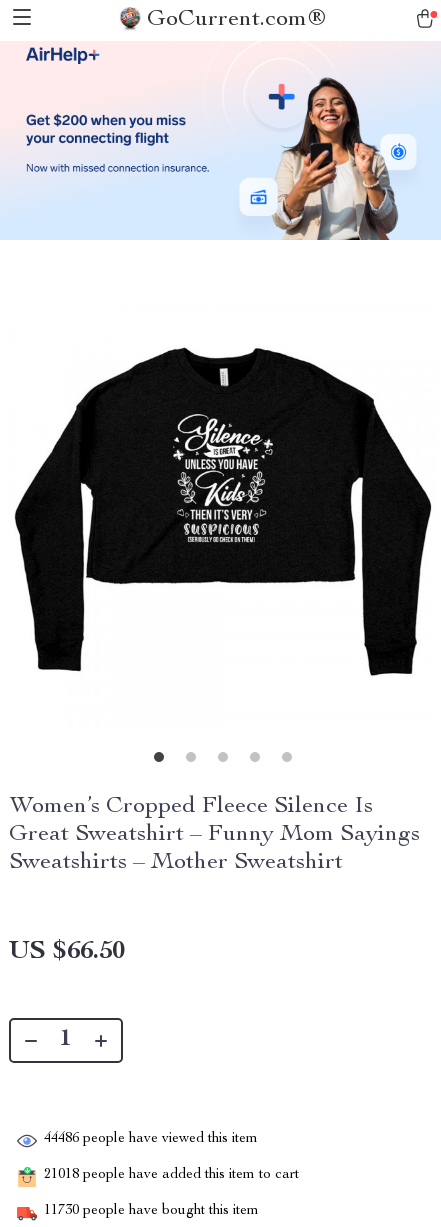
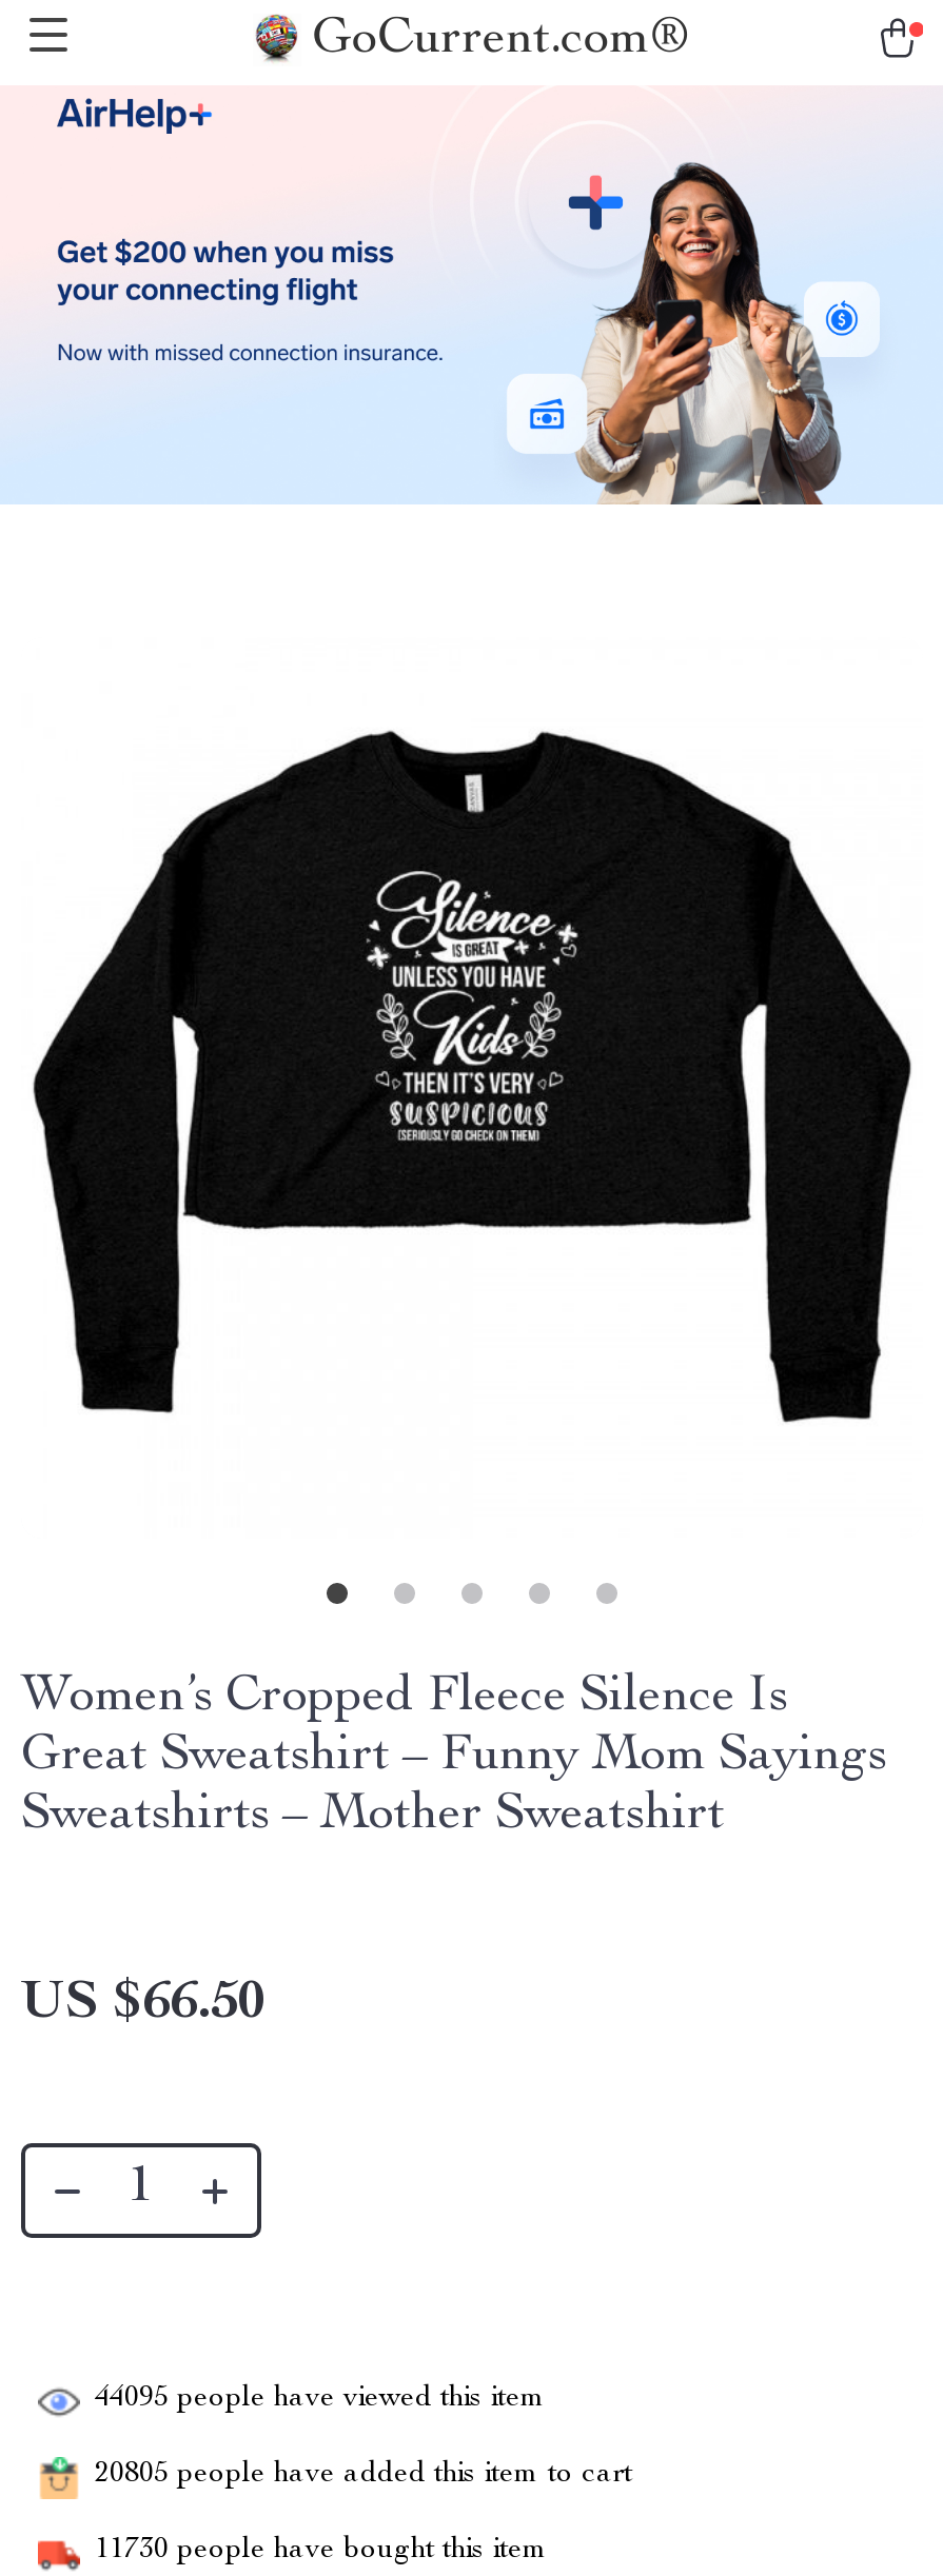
[44,1133,258,1147] 44486 people have viewed this item -> [95,2385,546,2414] 44095 people have viewed this item
[44,1169,299,1183] 21018 people have added this item to cart -> [95,2460,632,2490] 20805 people have added this item to cart

